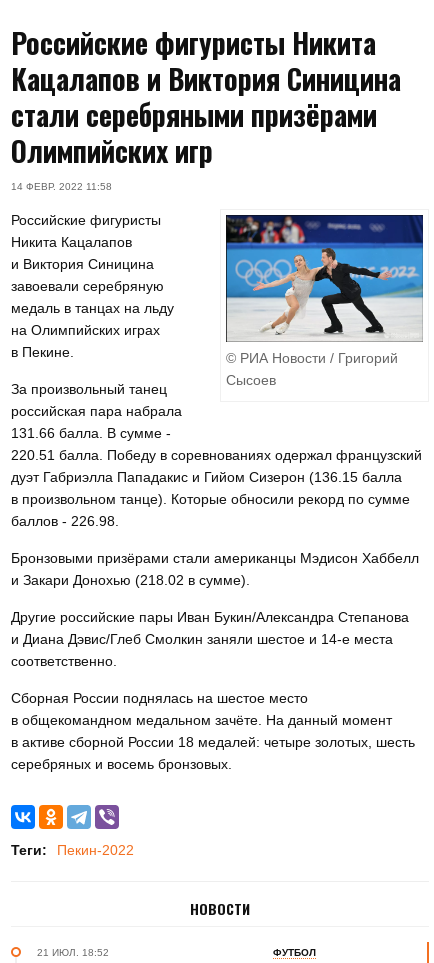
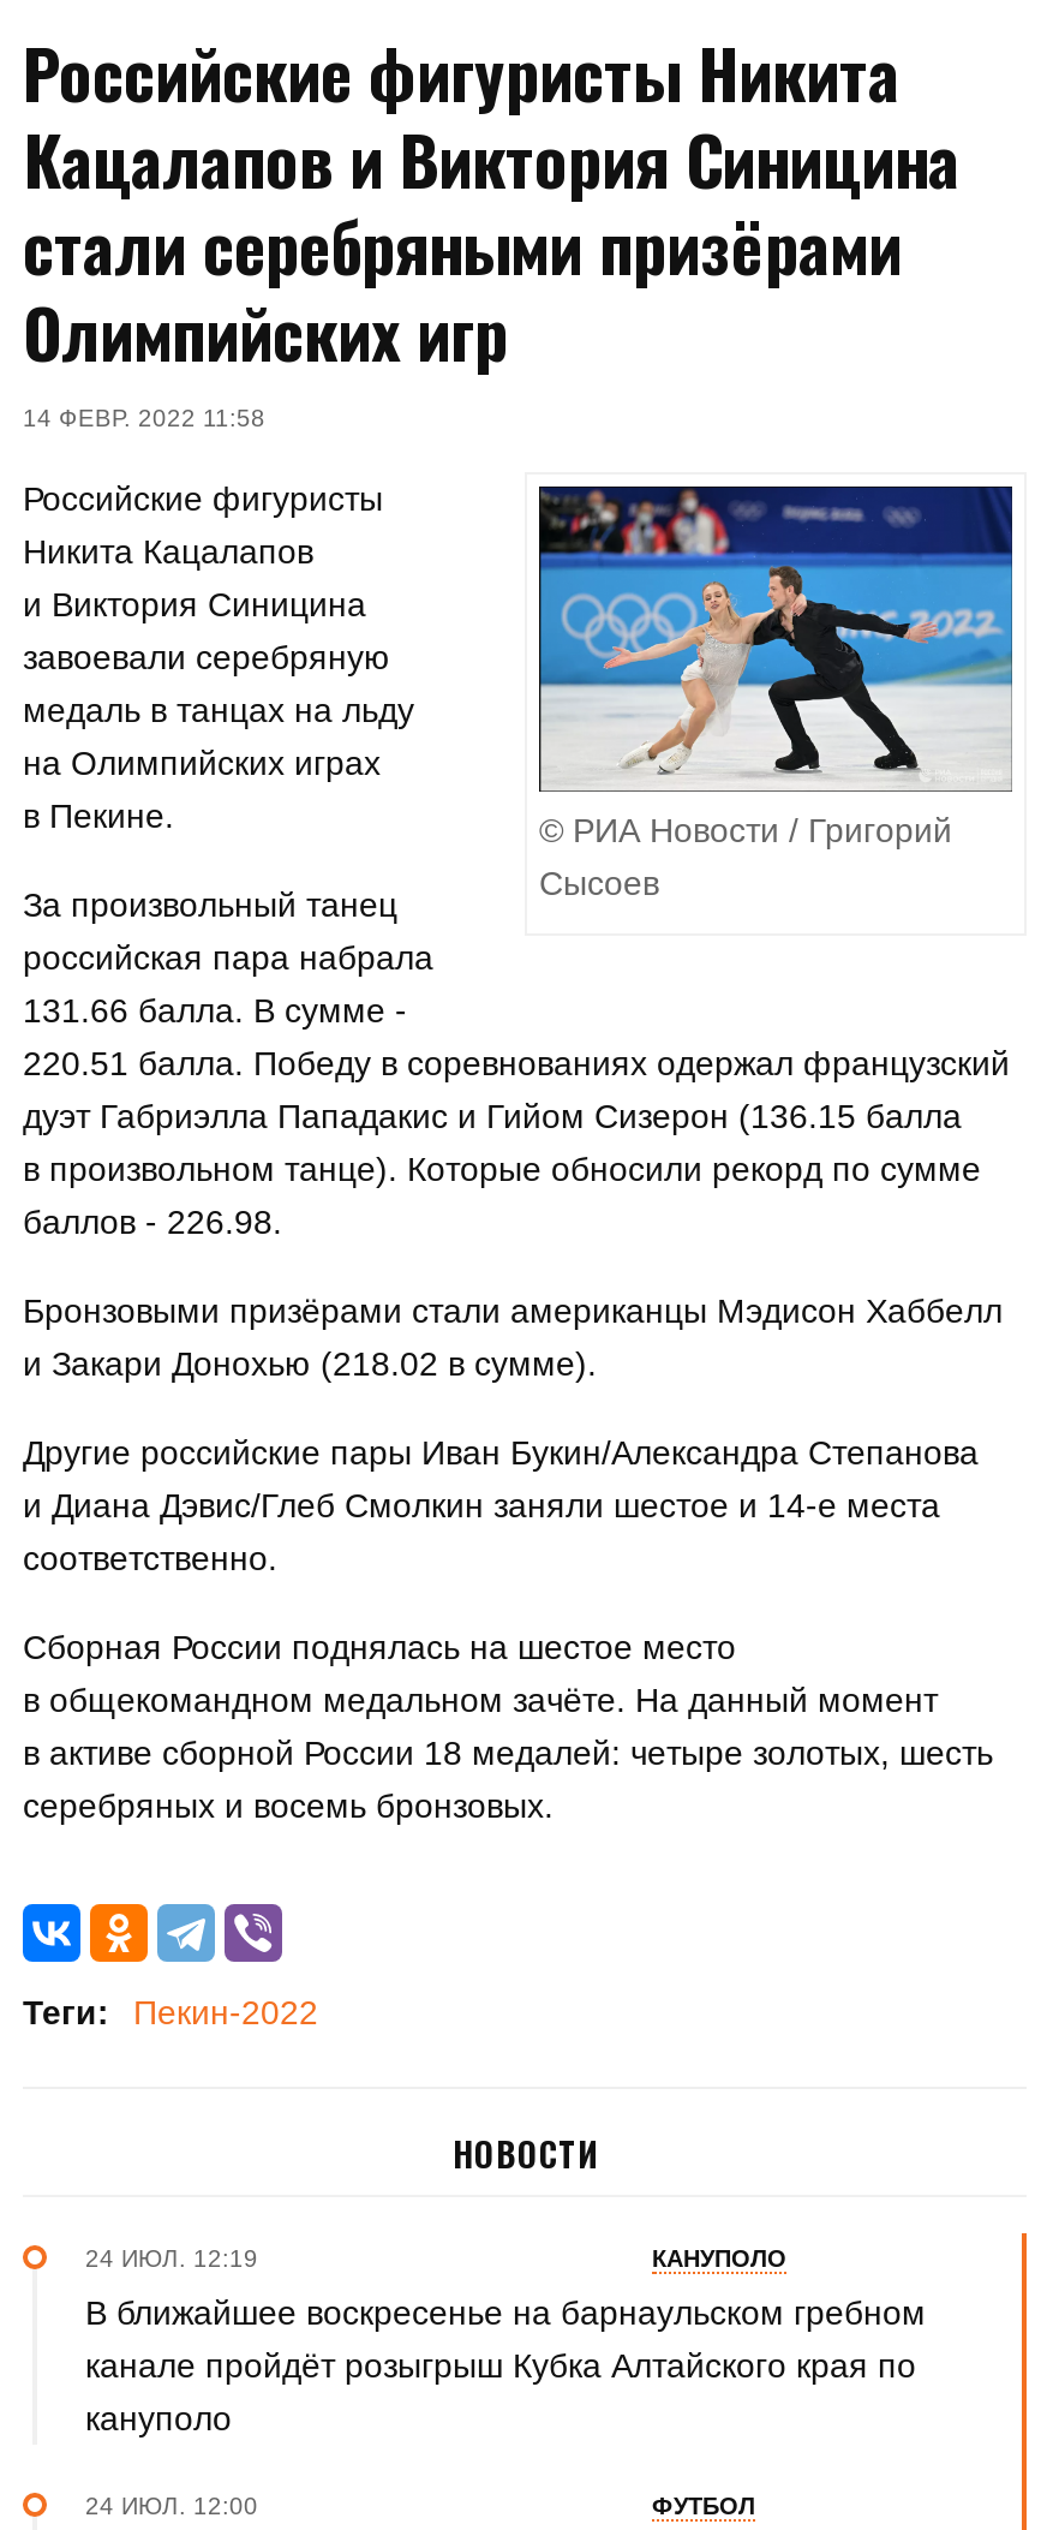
[37,947,109,958] 21 ИЮЛ. 18:52 -> [85,2245,926,2519] 24 ИЮЛ. 12:19 | КАНУПОЛО | В ближайшее воскресенье на барнаульском гребном | канале пройдёт розыгрыш Кубка Алтайского края по | кануполо | 24 ИЮЛ. 12:00

